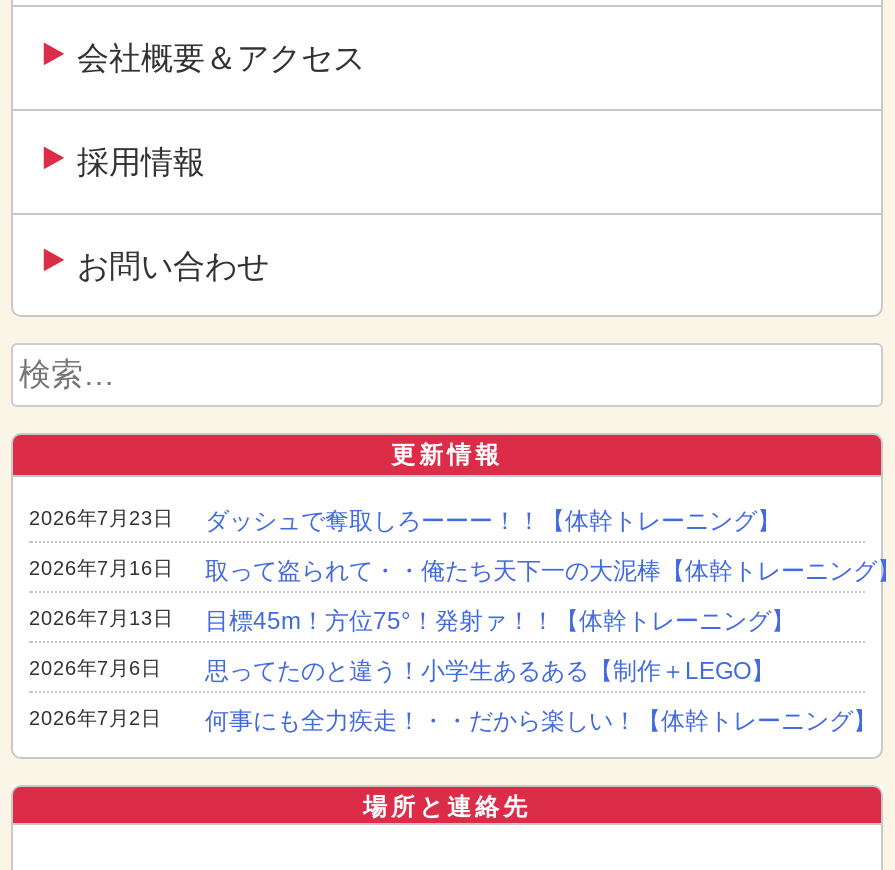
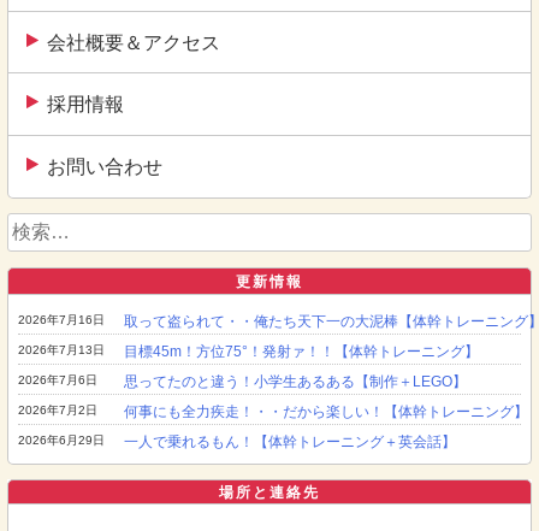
[29,507,781,535] ダッシュで奪取しろーーー！！【体幹トレーニング】 | 2026年7月23日 -> none
moved [29,557,877,735] -> [18,313,528,420]: 2026年7月16日 | 目標45m！方位75°！発射ァ！！【体幹トレーニング】 | 2026年7月13日 | 思ってたのと違う！小学生あるある【制作＋LEGO】 | 2026年7月6日 | 何事にも全力疾走！・・だから楽しい！【体幹トレーニング】 | 2026年7月2日
none -> [18,433,456,450] 一人で乗れるもん！【体幹トレーニング＋英会話】 | 2026年6月29日

